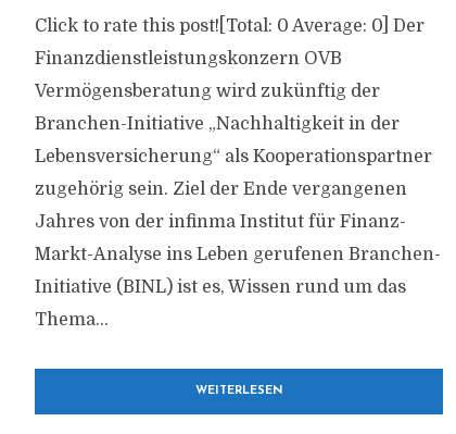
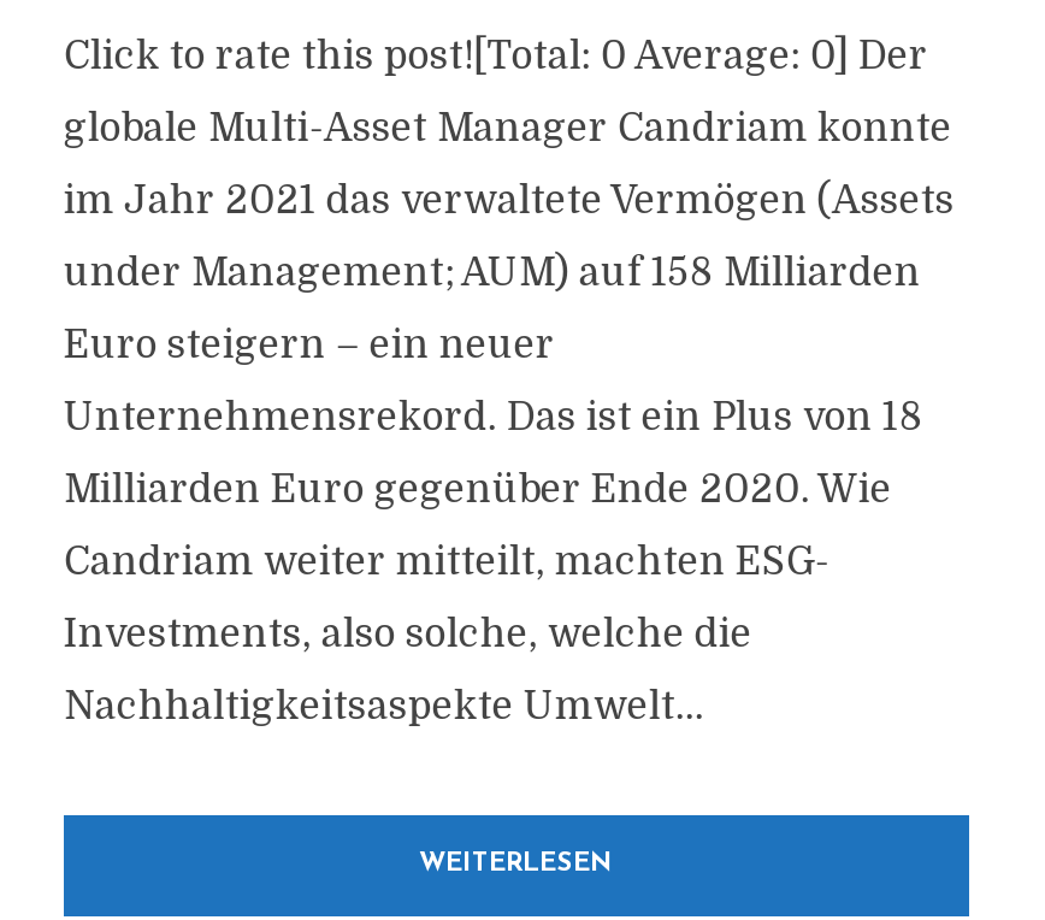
[35,49,342,69] Finanzdienstleistungskonzern OVB -> [63,107,952,151] globale Multi-Asset Manager Candriam konnte
[35,82,380,101] Vermögensberatung wird zukünftig der -> [63,179,954,223] im Jahr 2021 das verwaltete Vermögen (Assets
[35,114,399,134] Branchen-Initiative „Nachhaltigkeit in der -> [63,252,921,295] under Management; AUM) auf 158 Milliarden
[35,147,432,166] Lebensversicherung“ als Kooperationspartner -> [63,324,555,367] Euro steigern – ein neuer
[35,179,407,199] zugehörig sein. Ziel der Ende vergangenen -> [63,396,923,440] Unternehmensrekord. Das ist ein Plus von 18
[35,212,406,232] Jahres von der infinma Institut für Finanz- -> [63,468,892,512] Milliarden Euro gegenüber Ende 2020. Wie
[35,245,441,264] Markt-Analyse ins Leben gerufenen Branchen- -> [63,541,829,584] Candriam weiter mitteilt, machten ESG-
[35,277,406,297] Initiative (BINL) ist es, Wissen rund um das -> [63,613,752,656] Investments, also solche, welche die
[35,310,108,330] Thema... -> [63,685,704,729] Nachhaltigkeitsaspekte Umwelt...

